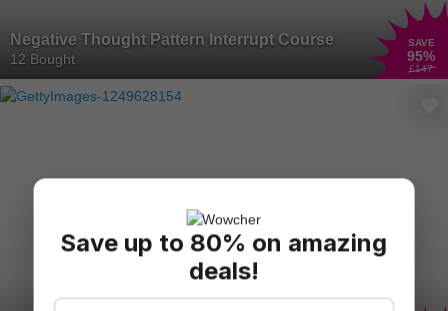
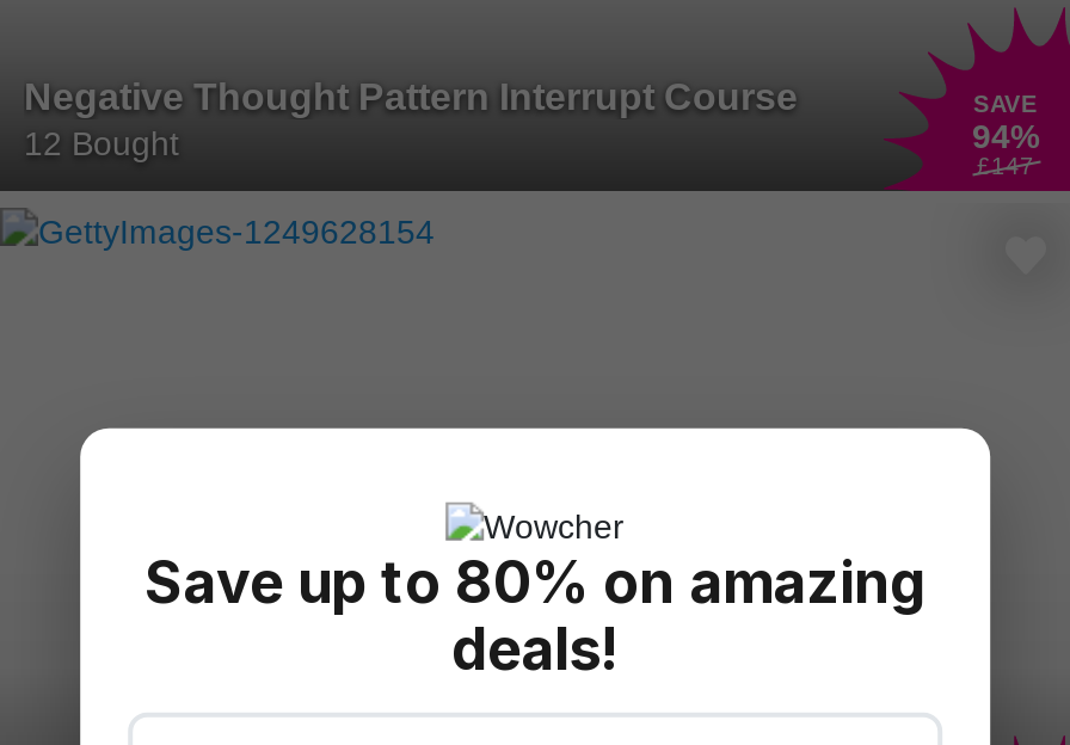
[407,48,435,64] 95% -> [972,118,1039,156] 94%

